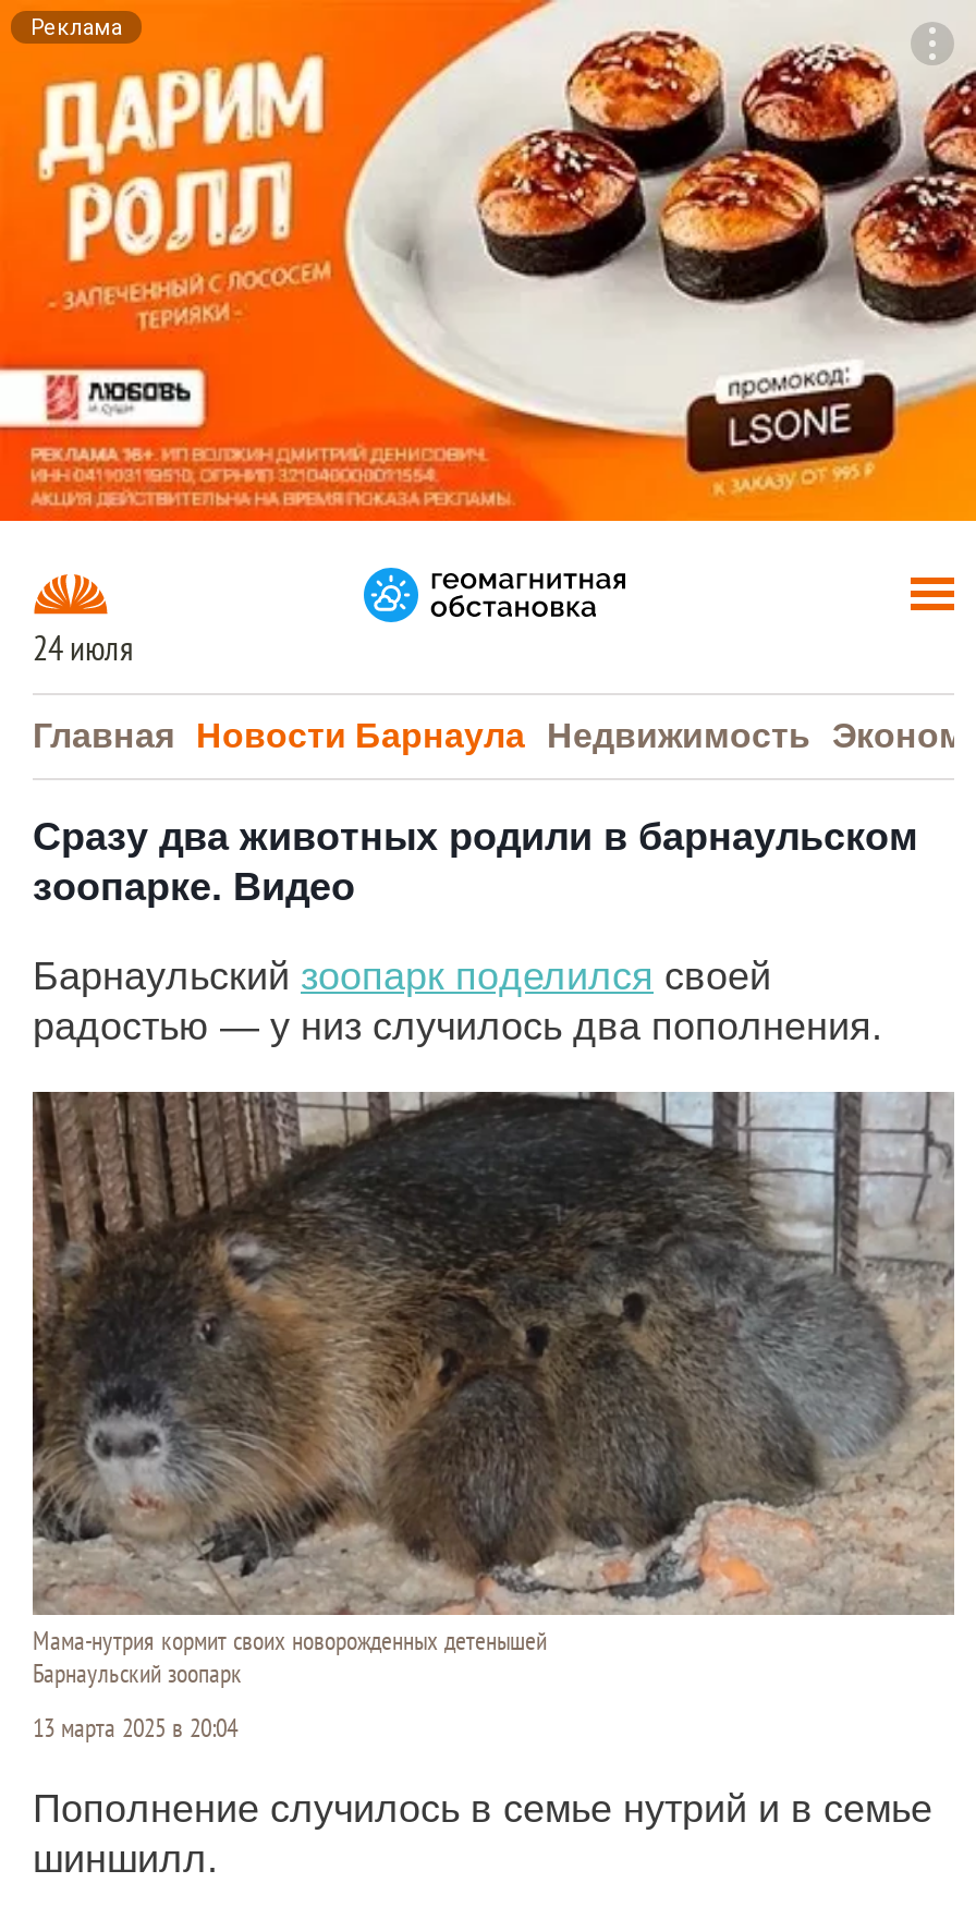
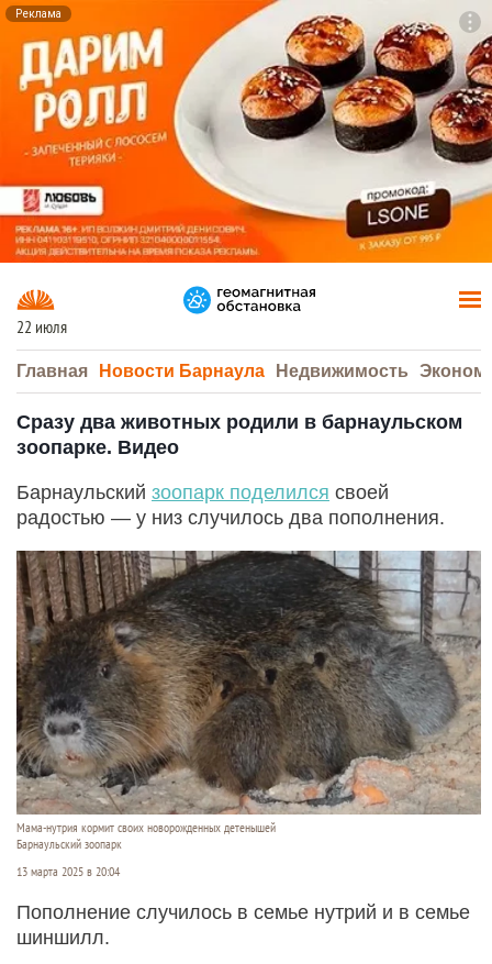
[33,630,133,669] 24 июля -> [16,318,67,337] 22 июля

